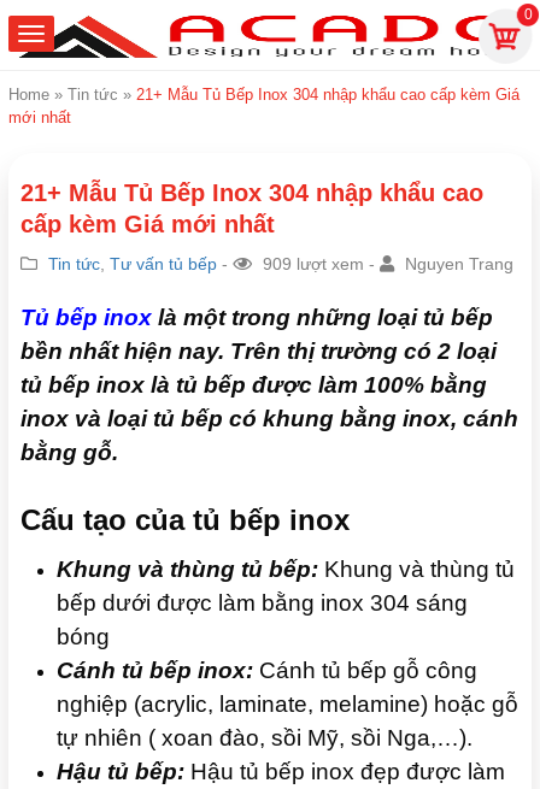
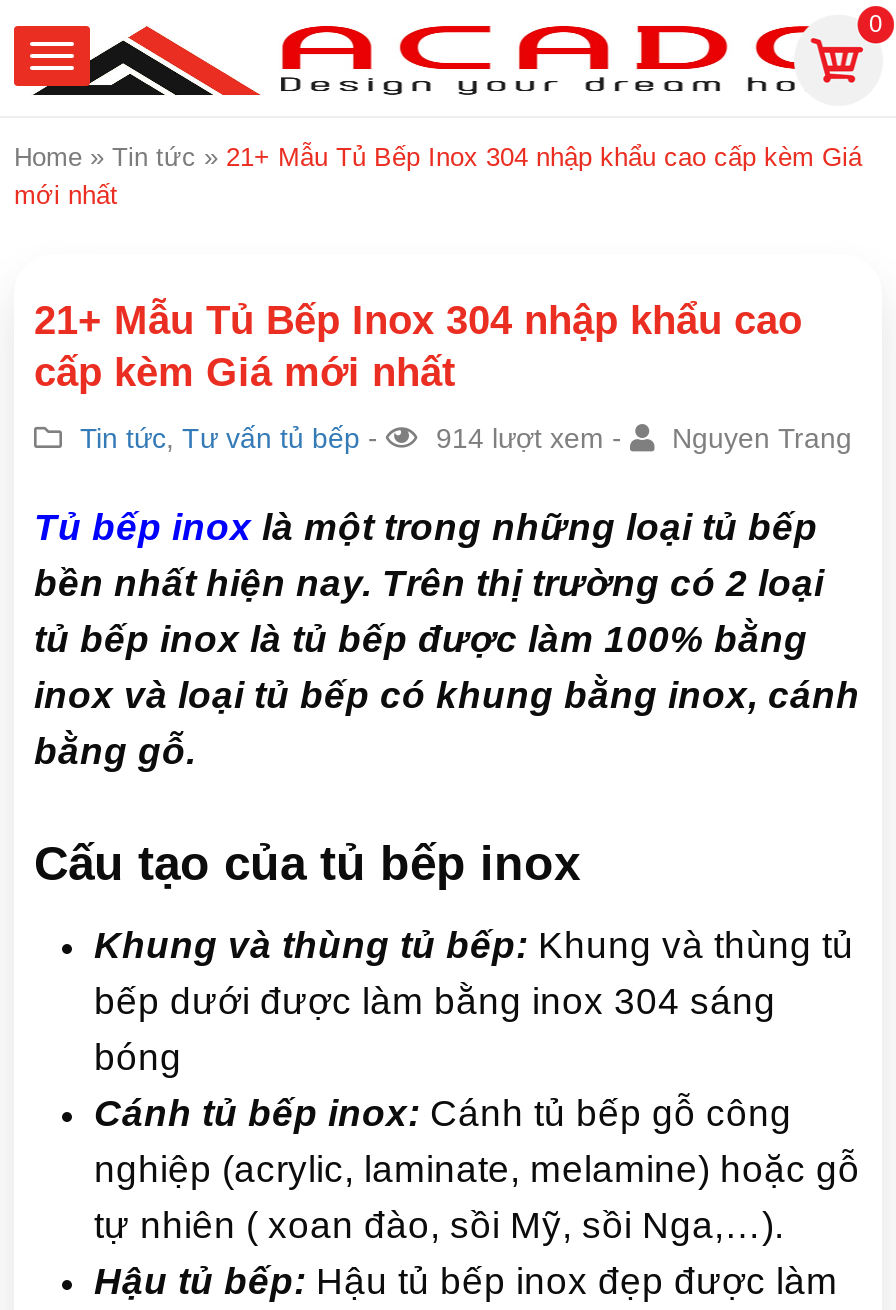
[48,254,513,273] Tin tức, Tư vấn tủ bếp - 909 lượt xem - Nguyen Trang -> [80,422,852,454] Tin tức, Tư vấn tủ bếp - 914 lượt xem - Nguyen Trang

